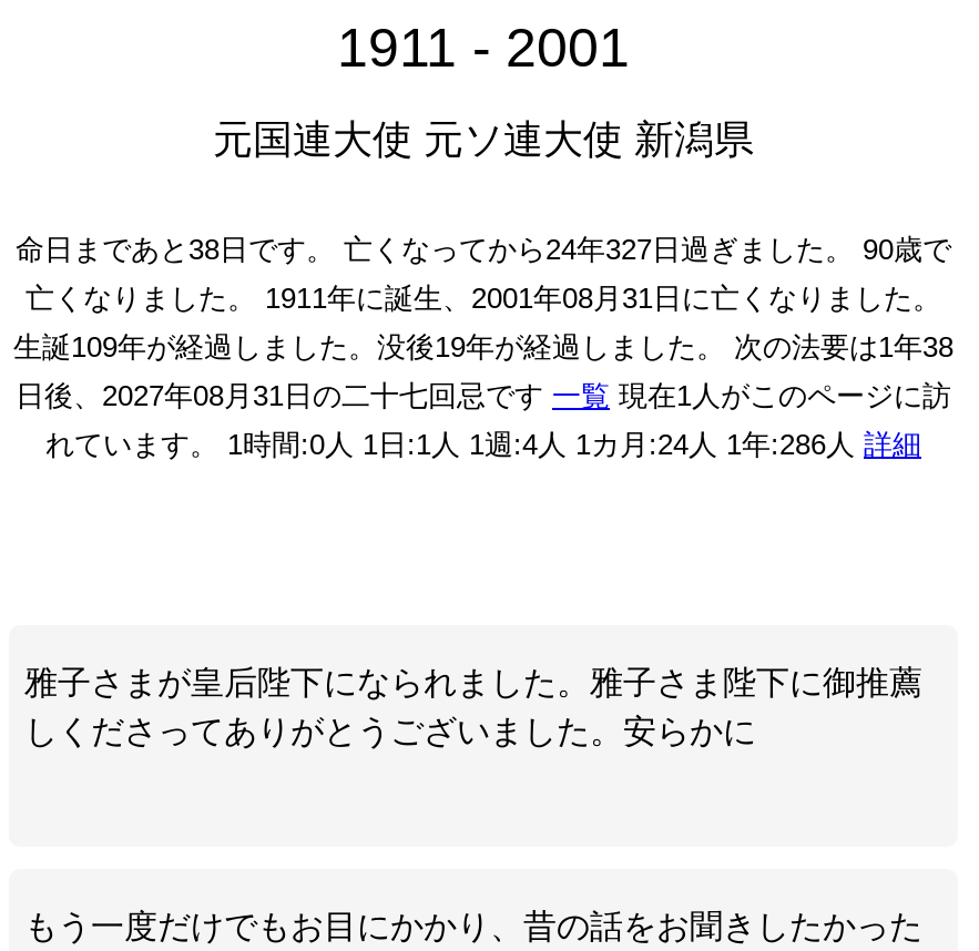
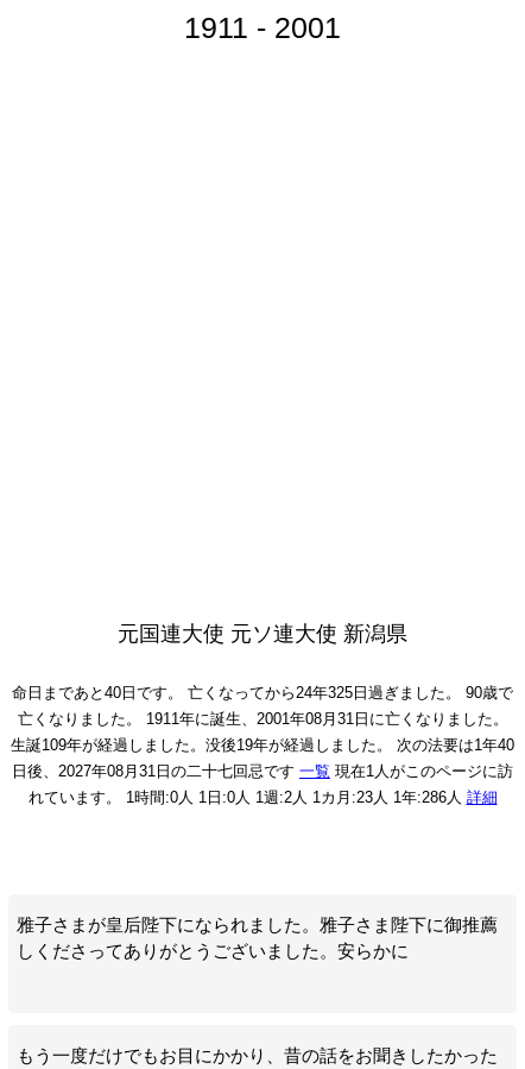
[16,233,951,266] 命日まであと38日です。 亡くなってから24年327日過ぎました。 90歳で -> [12,684,513,702] 命日まであと40日です。 亡くなってから24年325日過ぎました。 90歳で
[13,330,953,364] 生誕109年が経過しました。没後19年が経過しました。 次の法要は1年38 -> [11,736,514,754] 生誕109年が経過しました。没後19年が経過しました。 次の法要は1年40
[45,428,921,461] れています。 1時間:0人 1日:1人 1週:4人 1カ月:24人 1年:286人詳細 -> [28,788,497,806] れています。 1時間:0人 1日:0人 1週:2人 1カ月:23人 1年:286人詳細

